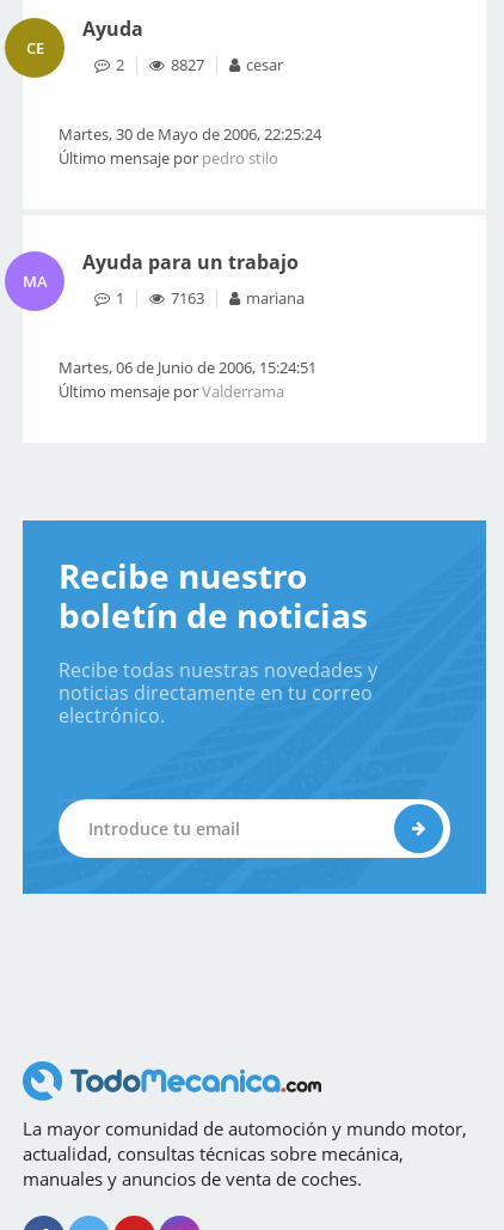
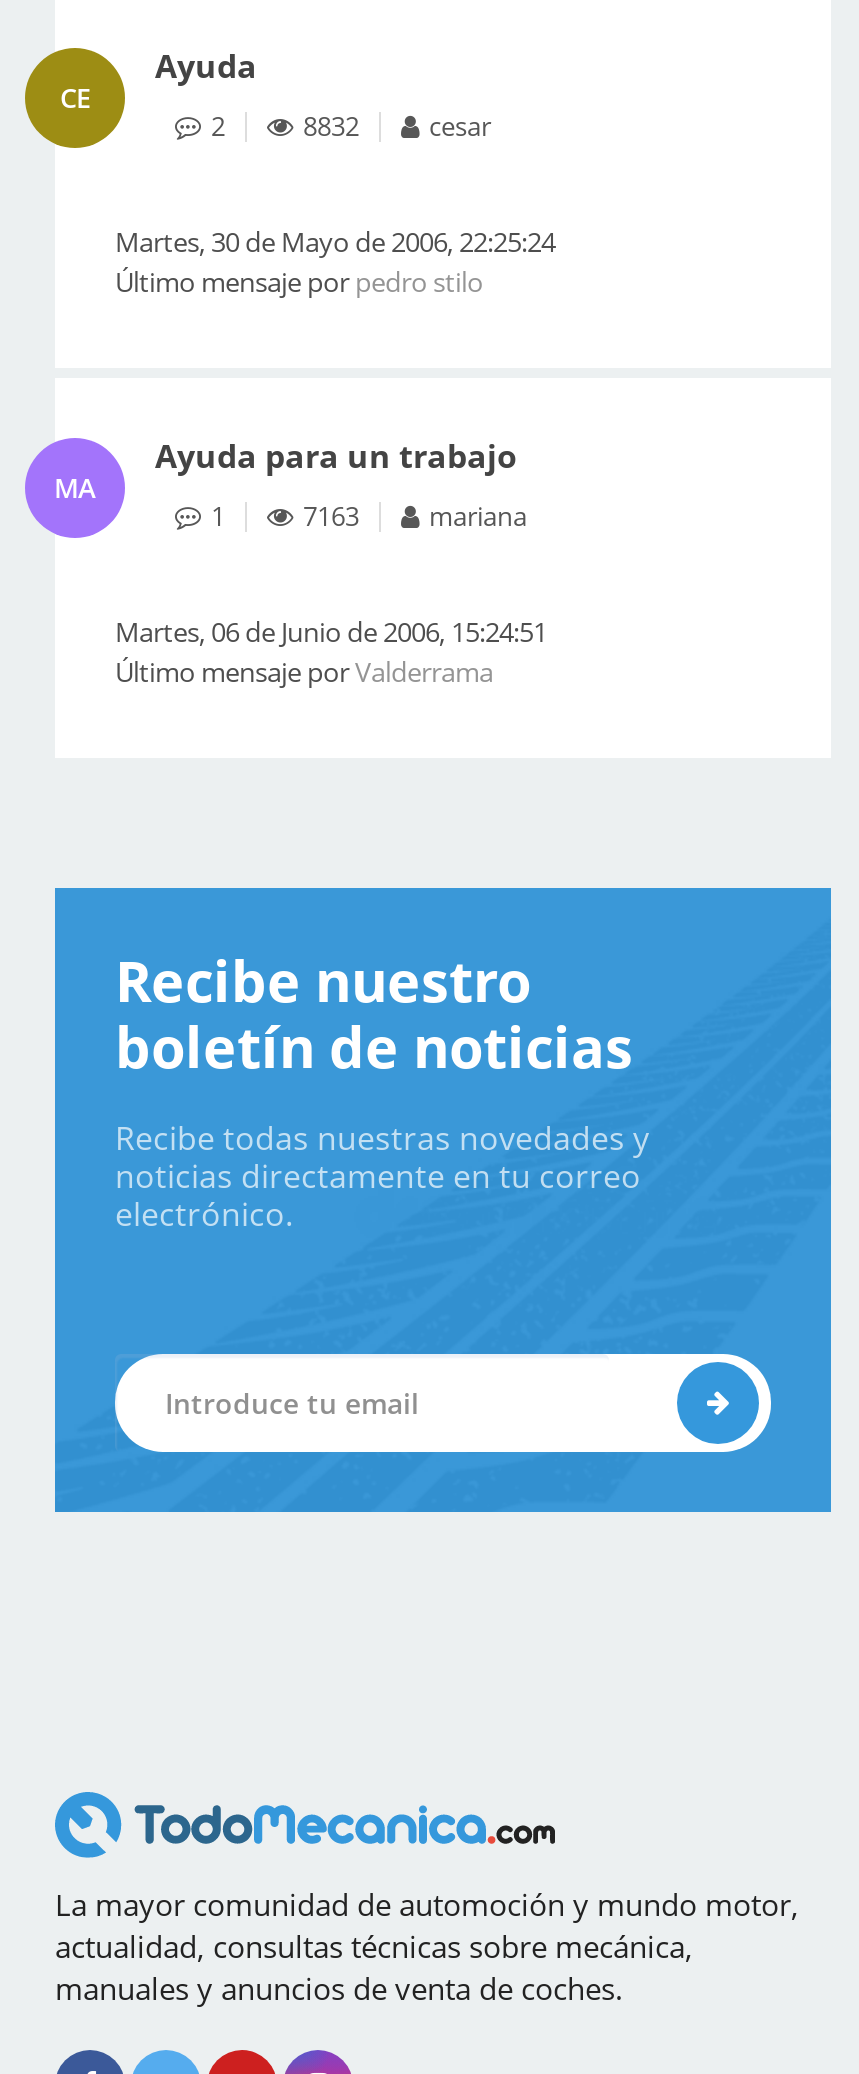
[171,54,283,75] 8827 cesar -> [303,108,491,144] 8832 cesar

